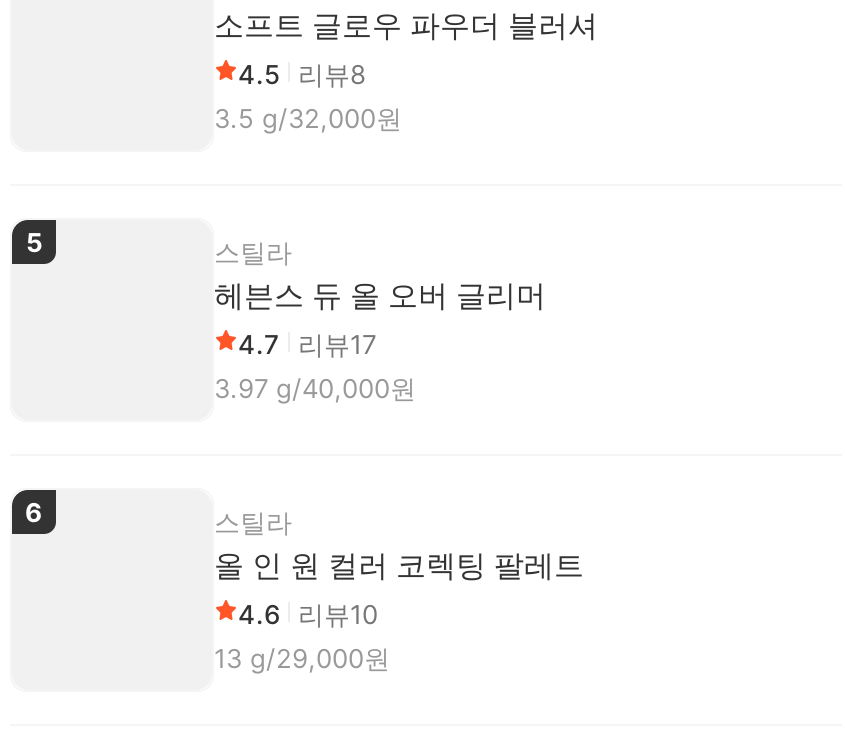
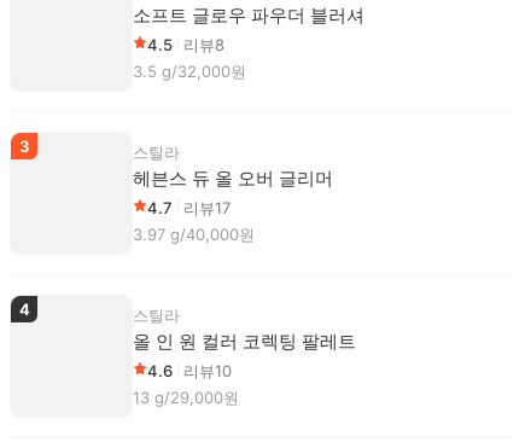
[26,226,42,258] 5 -> [19,136,30,156] 3
[25,496,43,528] 6 -> [19,299,30,319] 4

